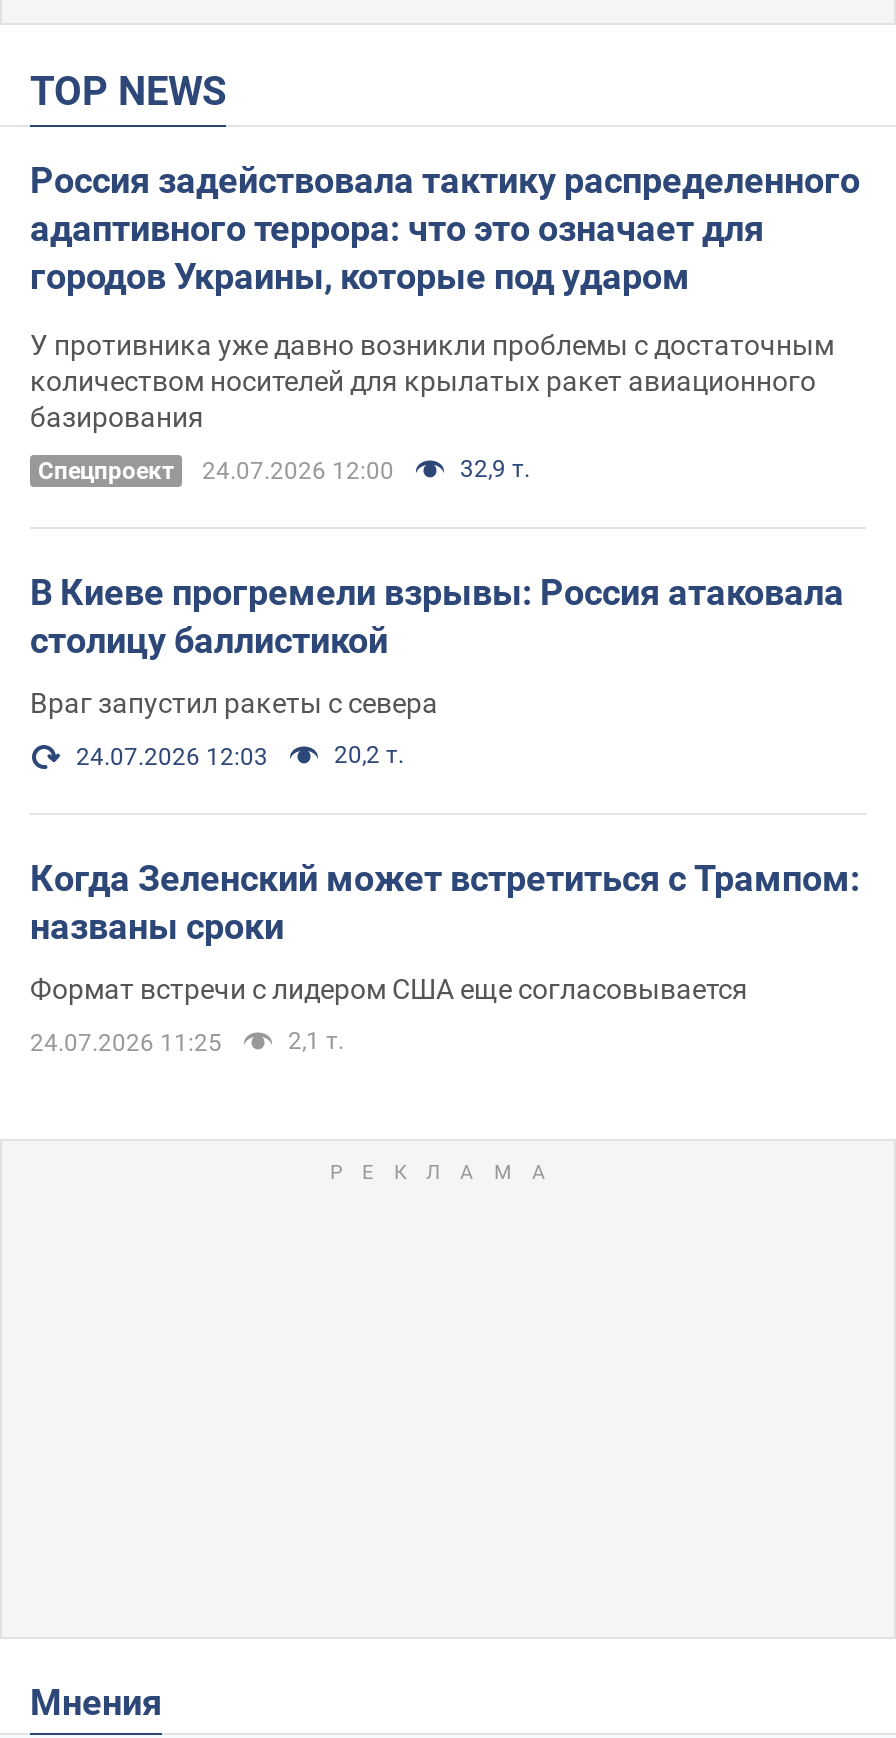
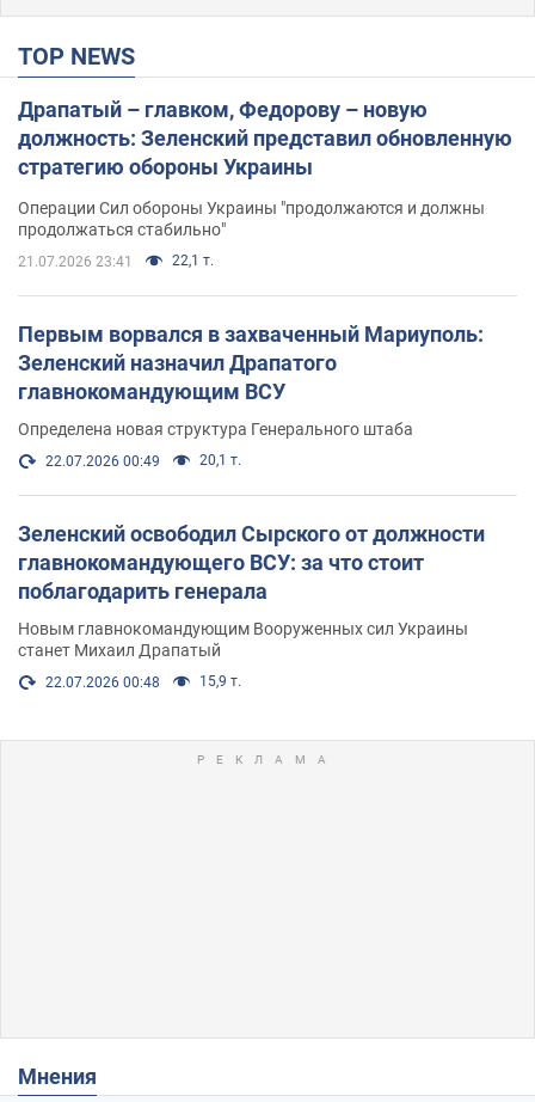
[30,158,860,296] Россия задействовала тактику распределенного | адаптивного террора: что это означает для | городов Украины, которые под ударом -> [18,96,512,179] Драпатый – главком, Федорову – новую | должность: Зеленский представил обновленную | стратегию обороны Украины
[30,328,834,432] У противника уже давно возникли проблемы с достаточным | количеством носителей для крылатых ракет авиационного | базирования -> [18,198,485,239] Операции Сил обороны Украины "продолжаются и должны | продолжаться стабильно"
[38,454,530,484] Спецпроект | 24.07.2026 12:00 | 32,9 т. -> [18,252,214,270] 21.07.2026 23:41 | 22,1 т.
[30,570,844,660] В Киеве прогремели взрывы: Россия атаковала | столицу баллистикой -> [18,321,484,404] Первым ворвался в захваченный Мариуполь: | Зеленский назначил Драпатого | главнокомандующим ВСУ
[30,686,438,718] Враг запустил ракеты с севера -> [18,419,413,438] Определена новая структура Генерального штаба
[76,740,404,770] 24.07.2026 12:03 | 20,2 т. -> [45,451,241,469] 22.07.2026 00:49 | 20,1 т.
[30,856,860,946] Когда Зеленский может встретиться с Трампом: | названы сроки -> [18,521,485,603] Зеленский освободил Сырского от должности | главнокомандующего ВСУ: за что стоит | поблагодарить генерала
[30,972,748,1004] Формат встречи с лидером США еще согласовывается -> [18,619,468,659] Новым главнокомандующим Вооруженных сил Украины | станет Михаил Драпатый
[30,1026,344,1056] 24.07.2026 11:25 | 2,1 т. -> [45,673,241,690] 22.07.2026 00:48 | 15,9 т.

